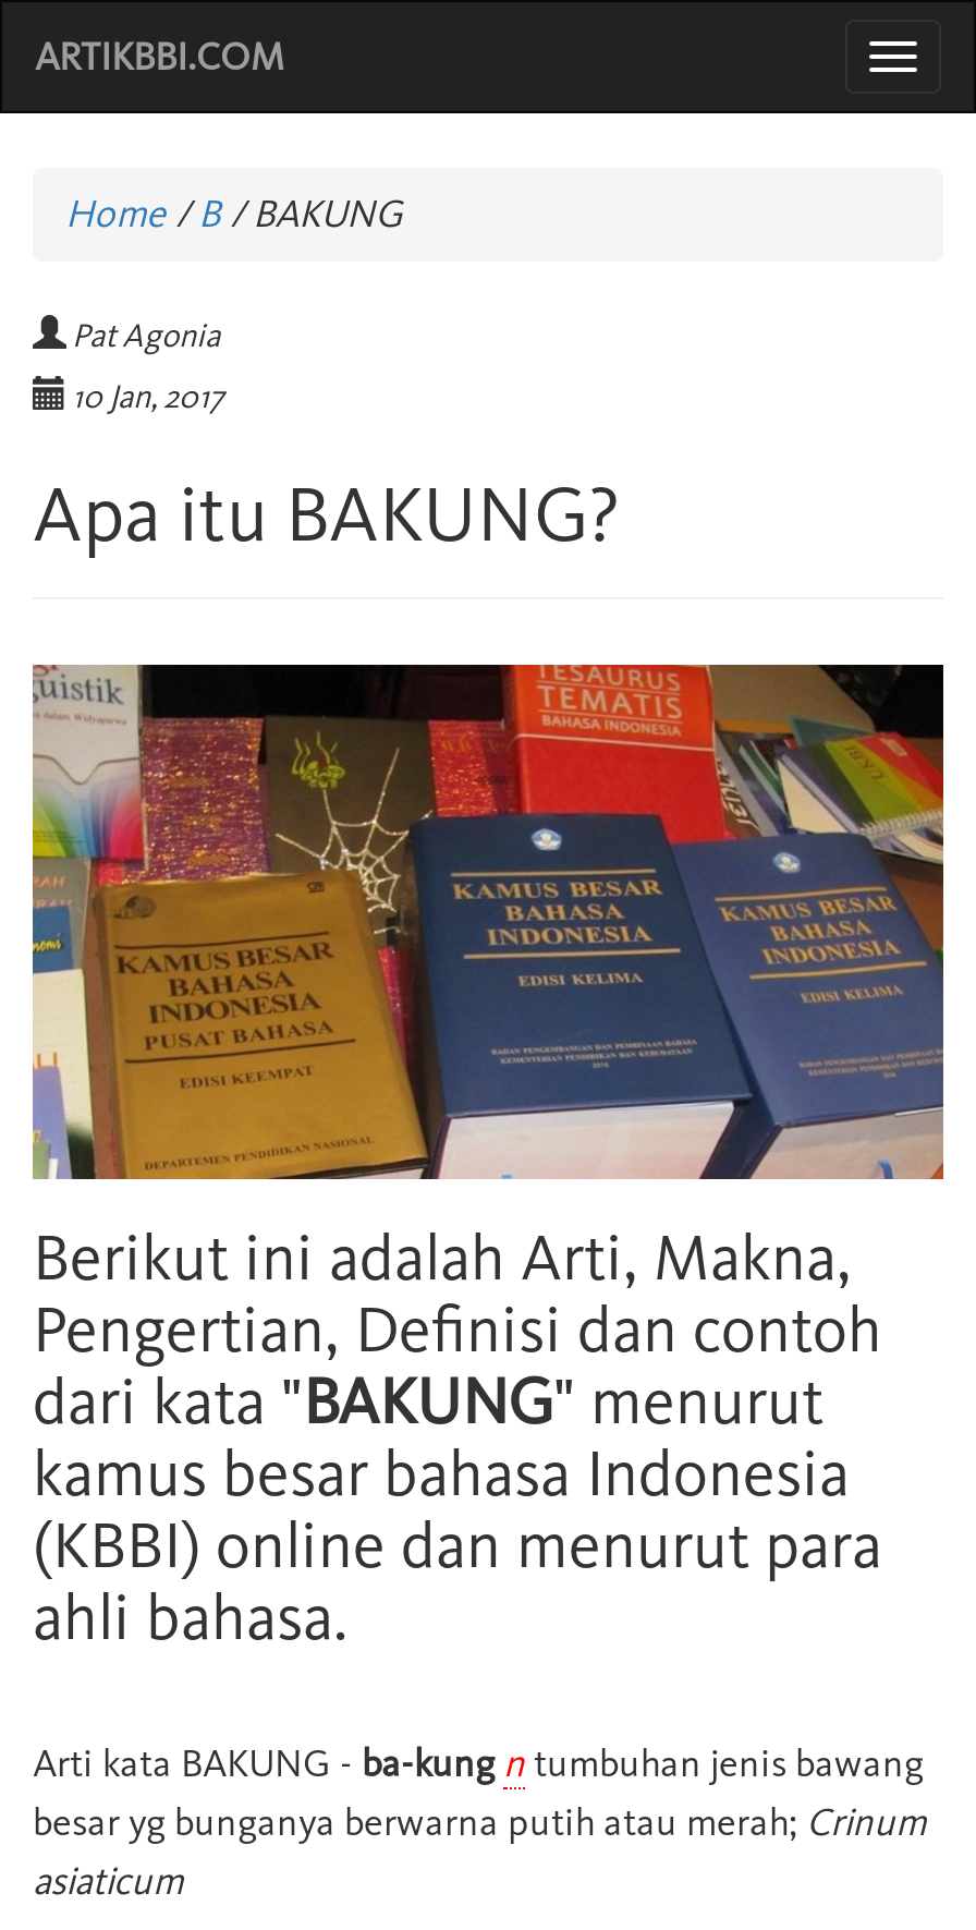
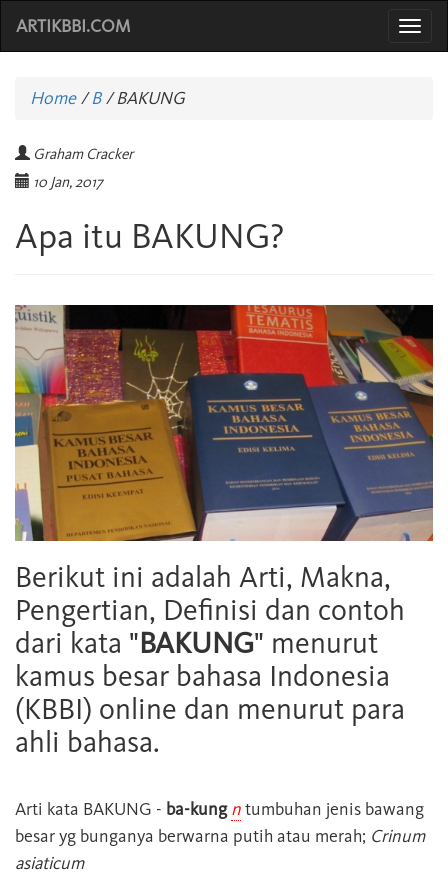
[72,316,220,355] Pat Agonia -> [33,145,133,163] Graham Cracker

